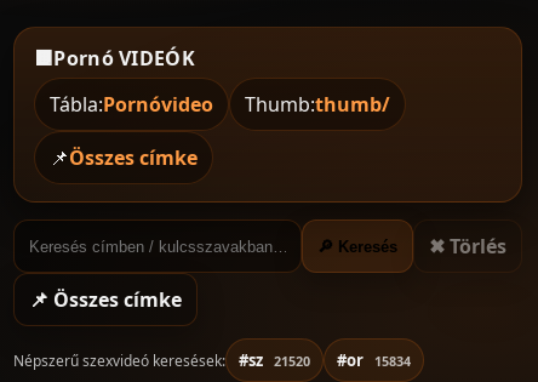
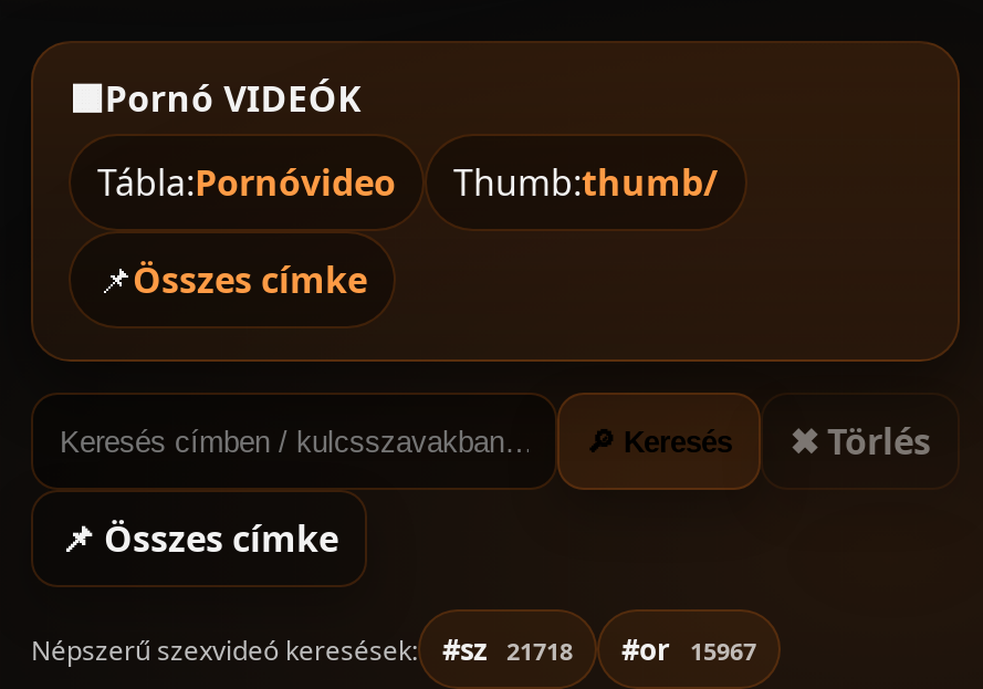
[239,349,310,371] #sz 21520 -> [442,629,573,669] #sz 21718
[337,349,411,371] #or 15834 -> [621,629,756,669] #or 15967

